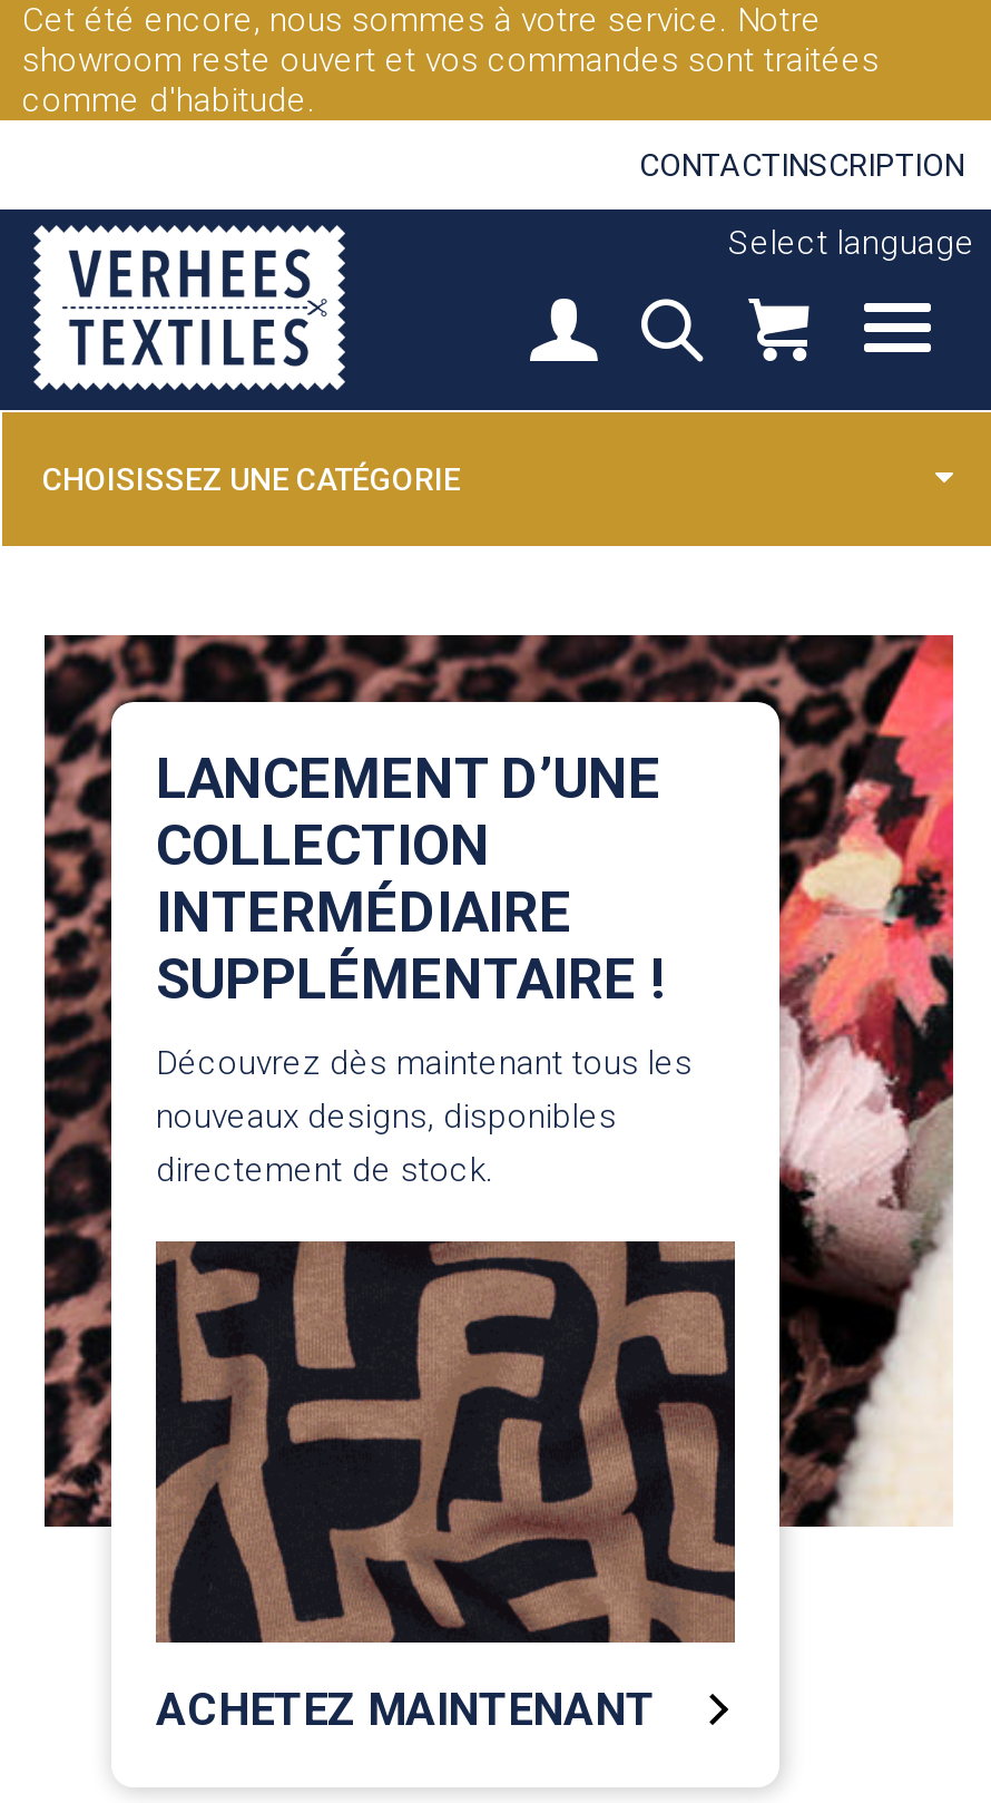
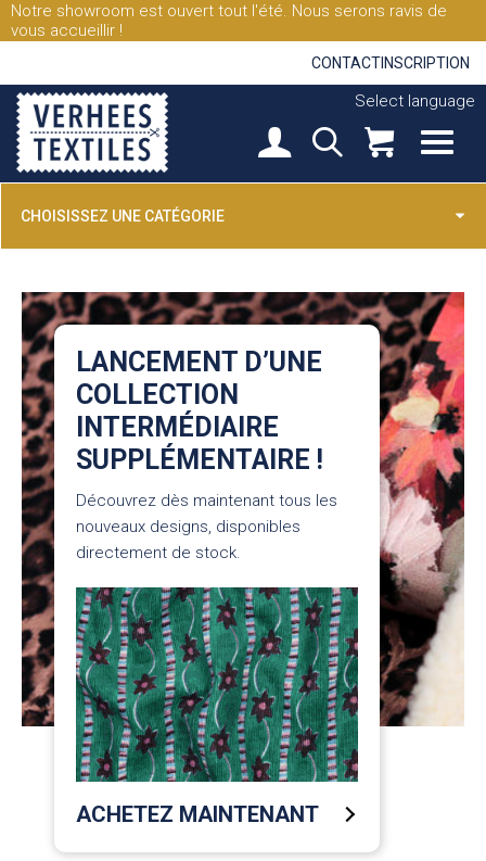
[22,0,880,120] Cet été encore, nous sommes à votre service. Notre | showroom reste ouvert et vos commandes sont traitées | comme d'habitude. -> [11,1,447,40] Notre showroom est ouvert tout l'été. Nous serons ravis de | vous accueillir !
[154,1239,737,1645] [image] -> [75,586,359,783] [image]

